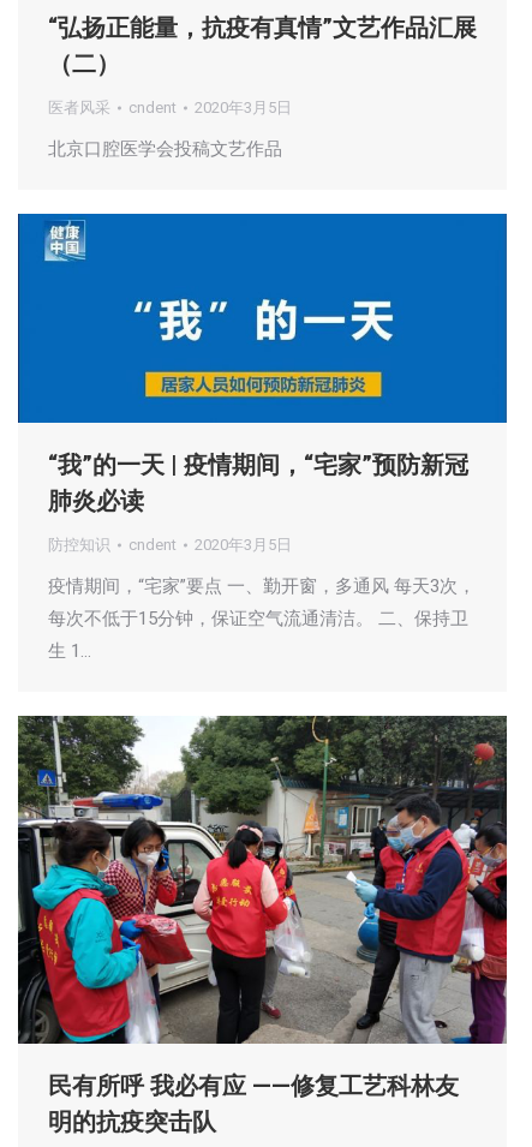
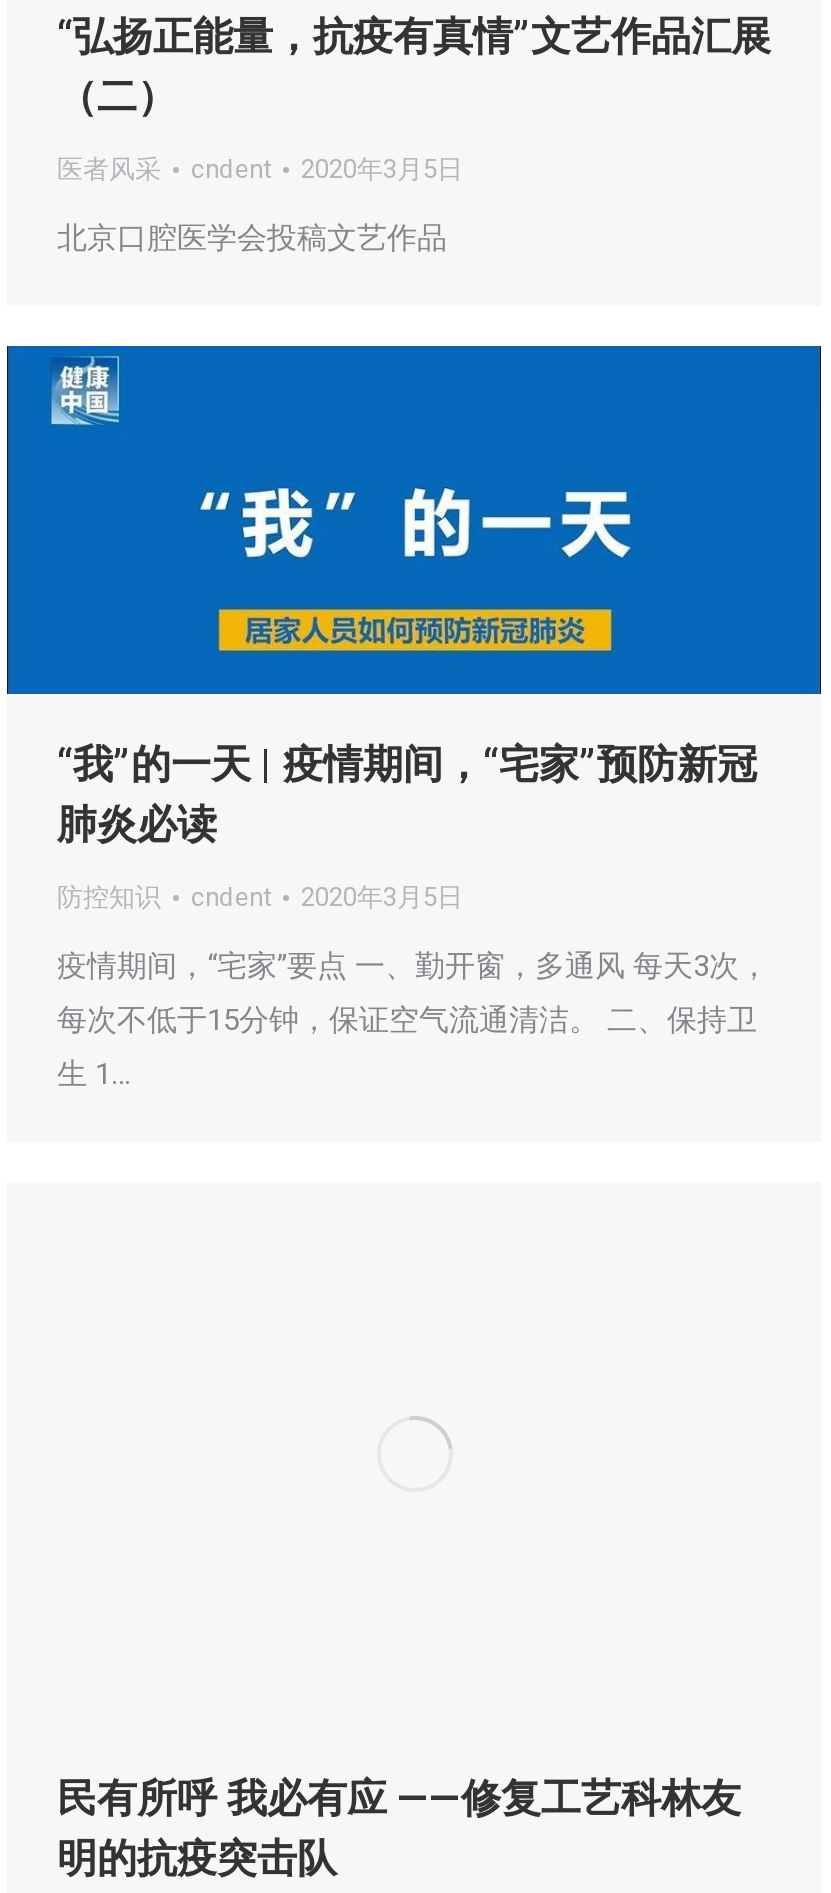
[17,715,508,1045] [image] -> none

